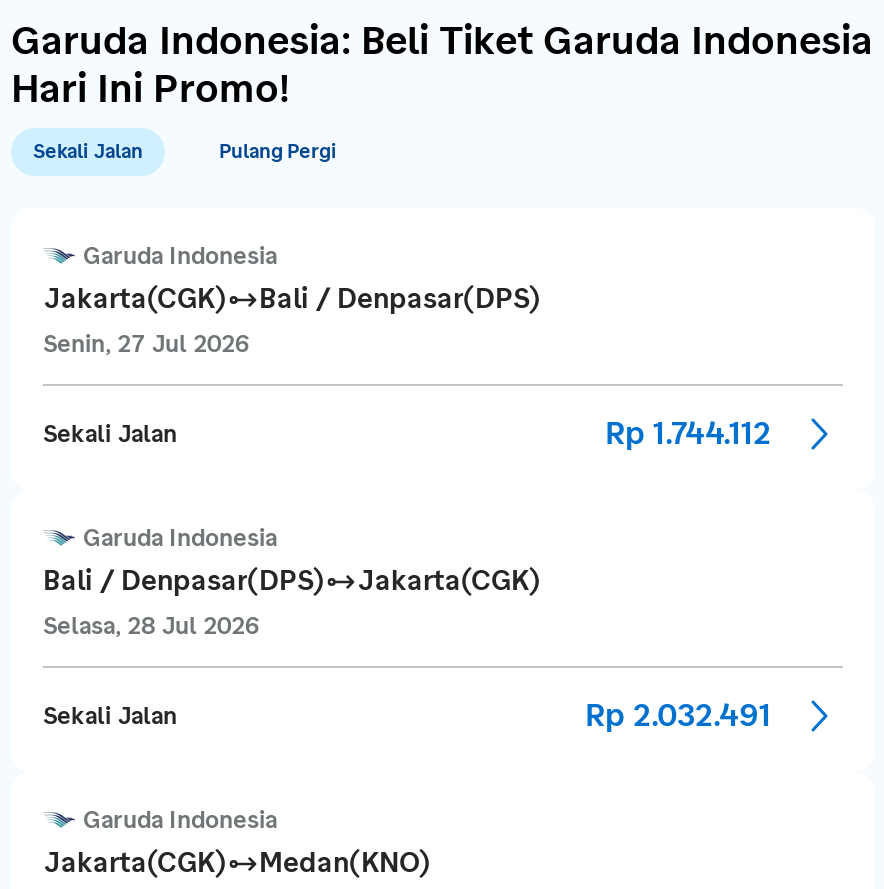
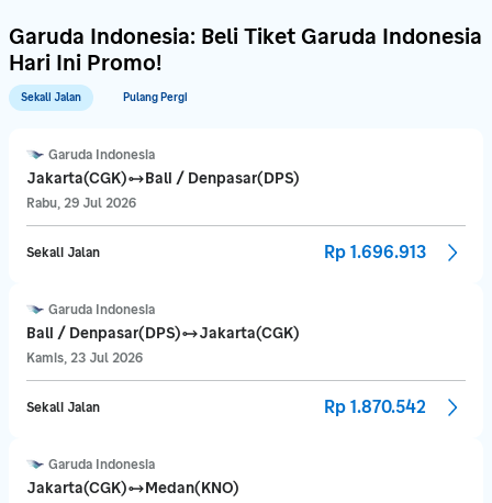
[43,330,249,358] Senin, 27 Jul 2026 -> [26,195,136,211] Rabu, 29 Jul 2026
[605,414,771,452] Rp 1.744.112 -> [324,242,426,262] Rp 1.696.913
[43,612,259,640] Selasa, 28 Jul 2026 -> [26,350,143,366] Kamis, 23 Jul 2026
[585,696,771,734] Rp 2.032.491 -> [324,396,426,417] Rp 1.870.542

